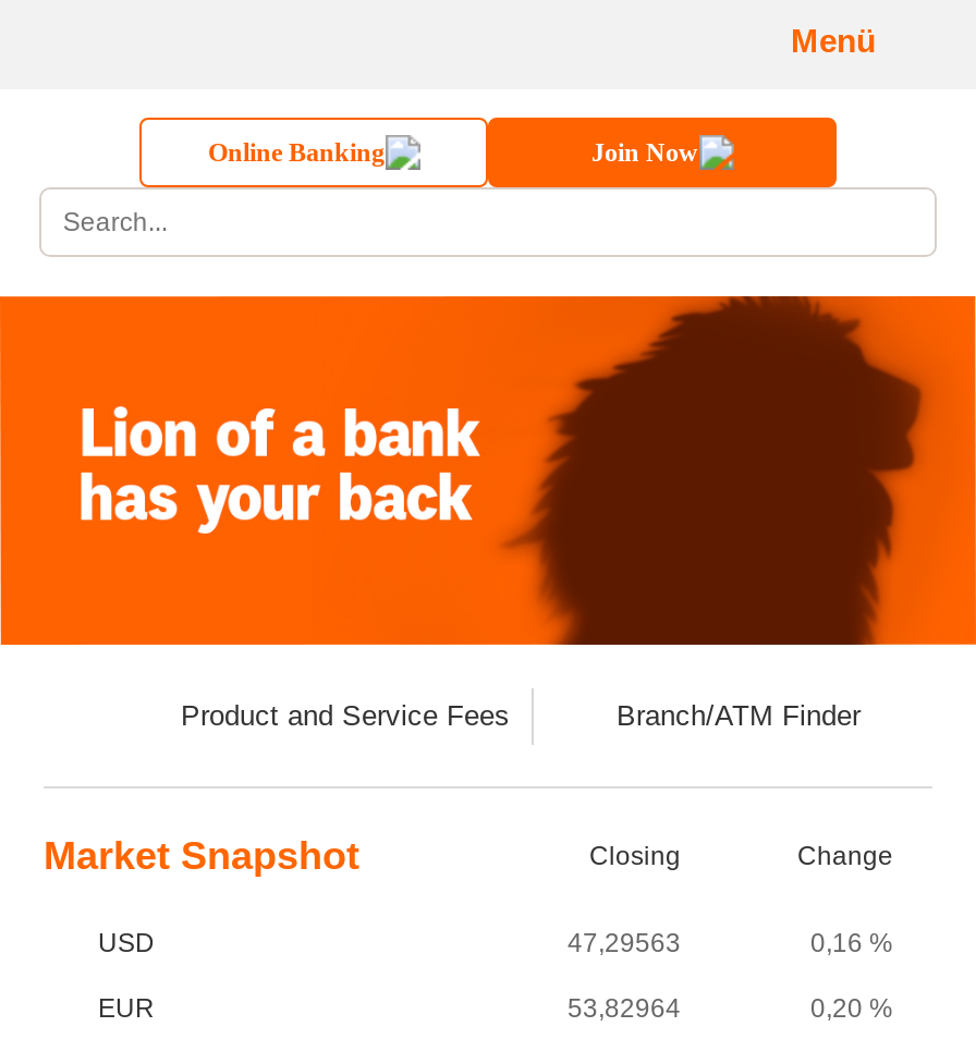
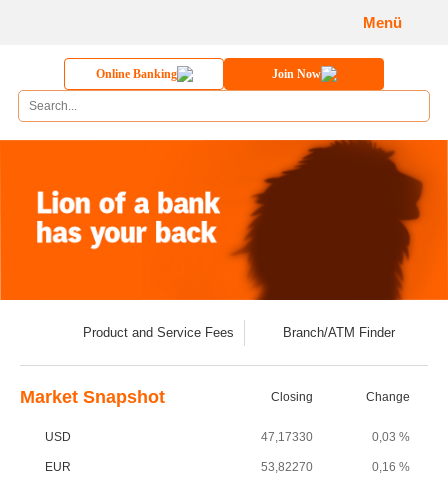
[568,927,681,958] 47,29563 -> [260,430,312,444] 47,17330
[810,927,893,958] 0,16 % -> [372,430,410,444] 0,03 %
[568,993,681,1023] 53,82964 -> [260,460,312,474] 53,82270
[810,993,893,1023] 0,20 % -> [372,460,410,474] 0,16 %

